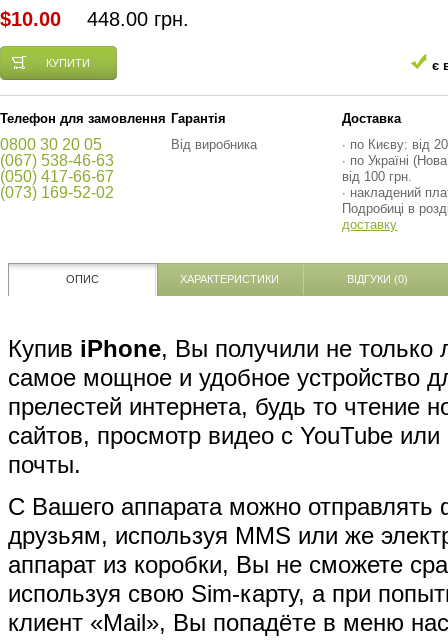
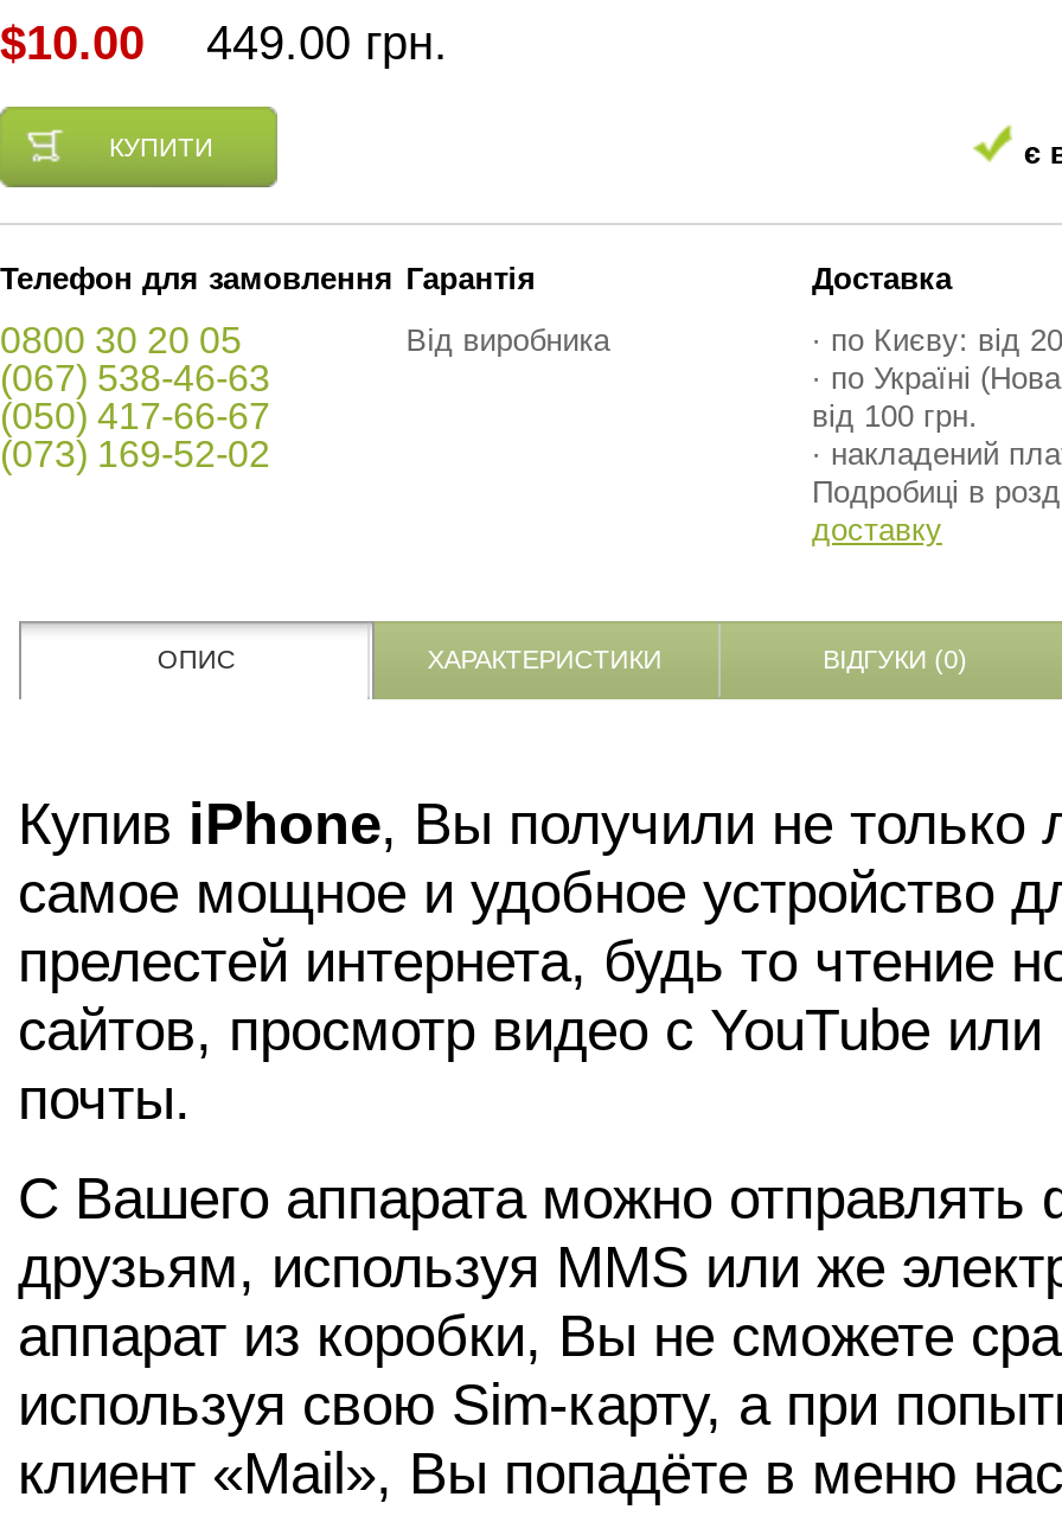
[0,8,189,30] $10.00 448.00 грн. -> [0,17,448,69] $10.00 449.00 грн.

